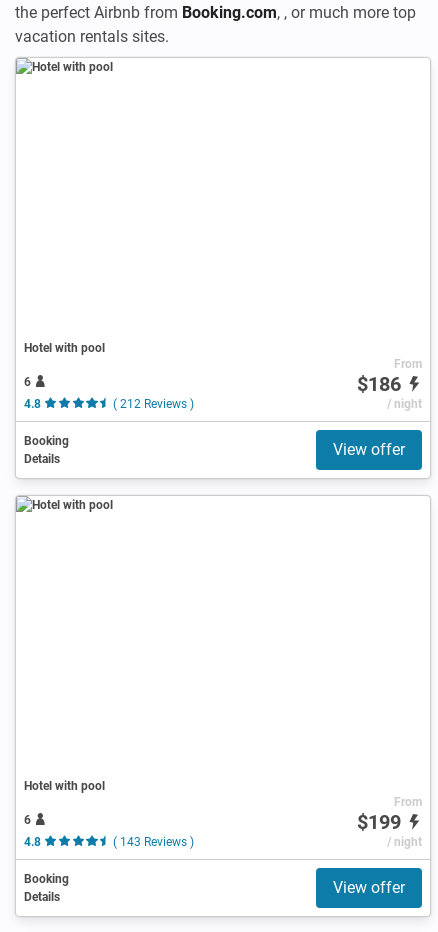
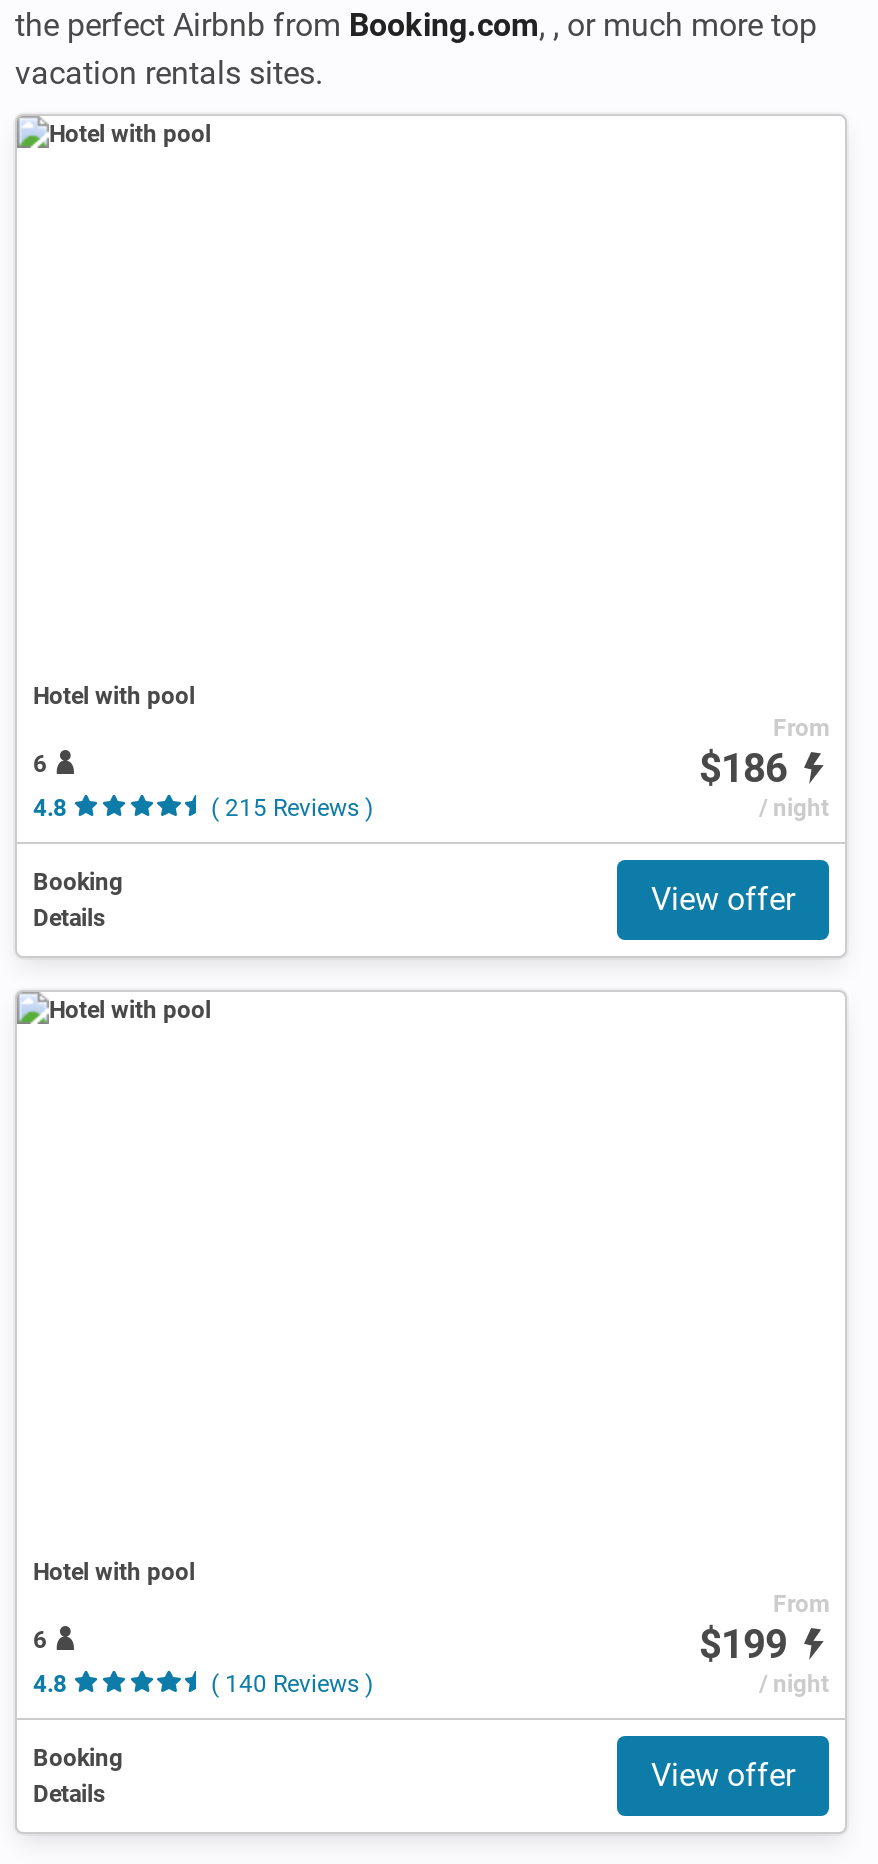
[113,397,194,411] ( 212 Reviews ) -> [211,794,373,822] ( 215 Reviews )
[113,835,194,849] ( 143 Reviews ) -> [211,1670,373,1698] ( 140 Reviews )

